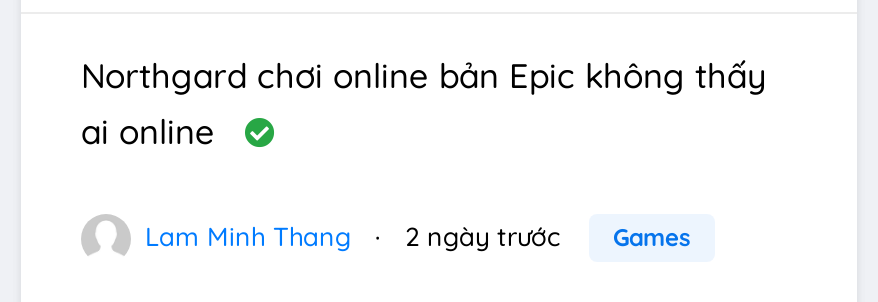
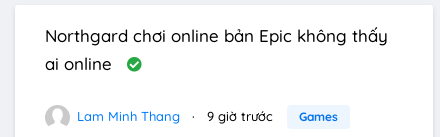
[137,221,691,253] Lam Minh Thang 2 ngày trước Games -> [73,108,338,124] Lam Minh Thang 9 giờ trước Games

